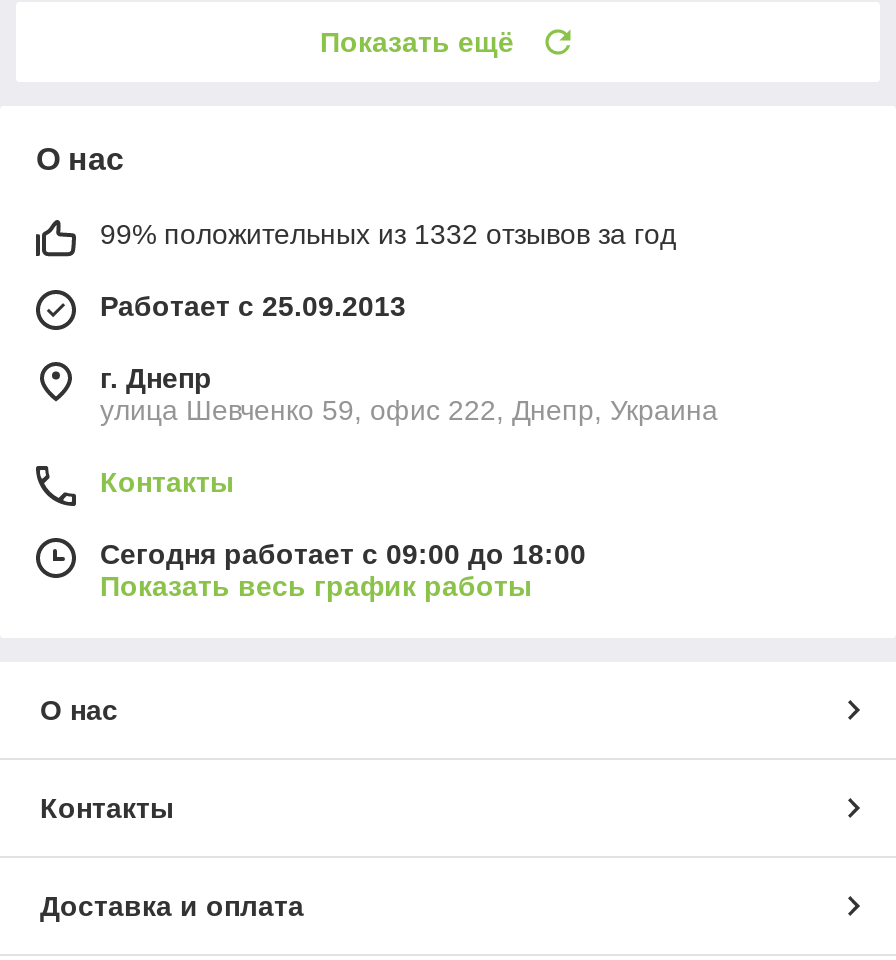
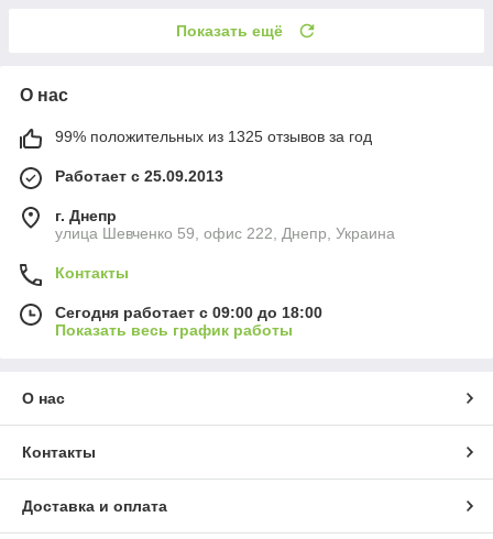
[100,218,676,250] 99% положительных из 1332 отзывов за год -> [55,127,372,145] 99% положительных из 1325 отзывов за год

